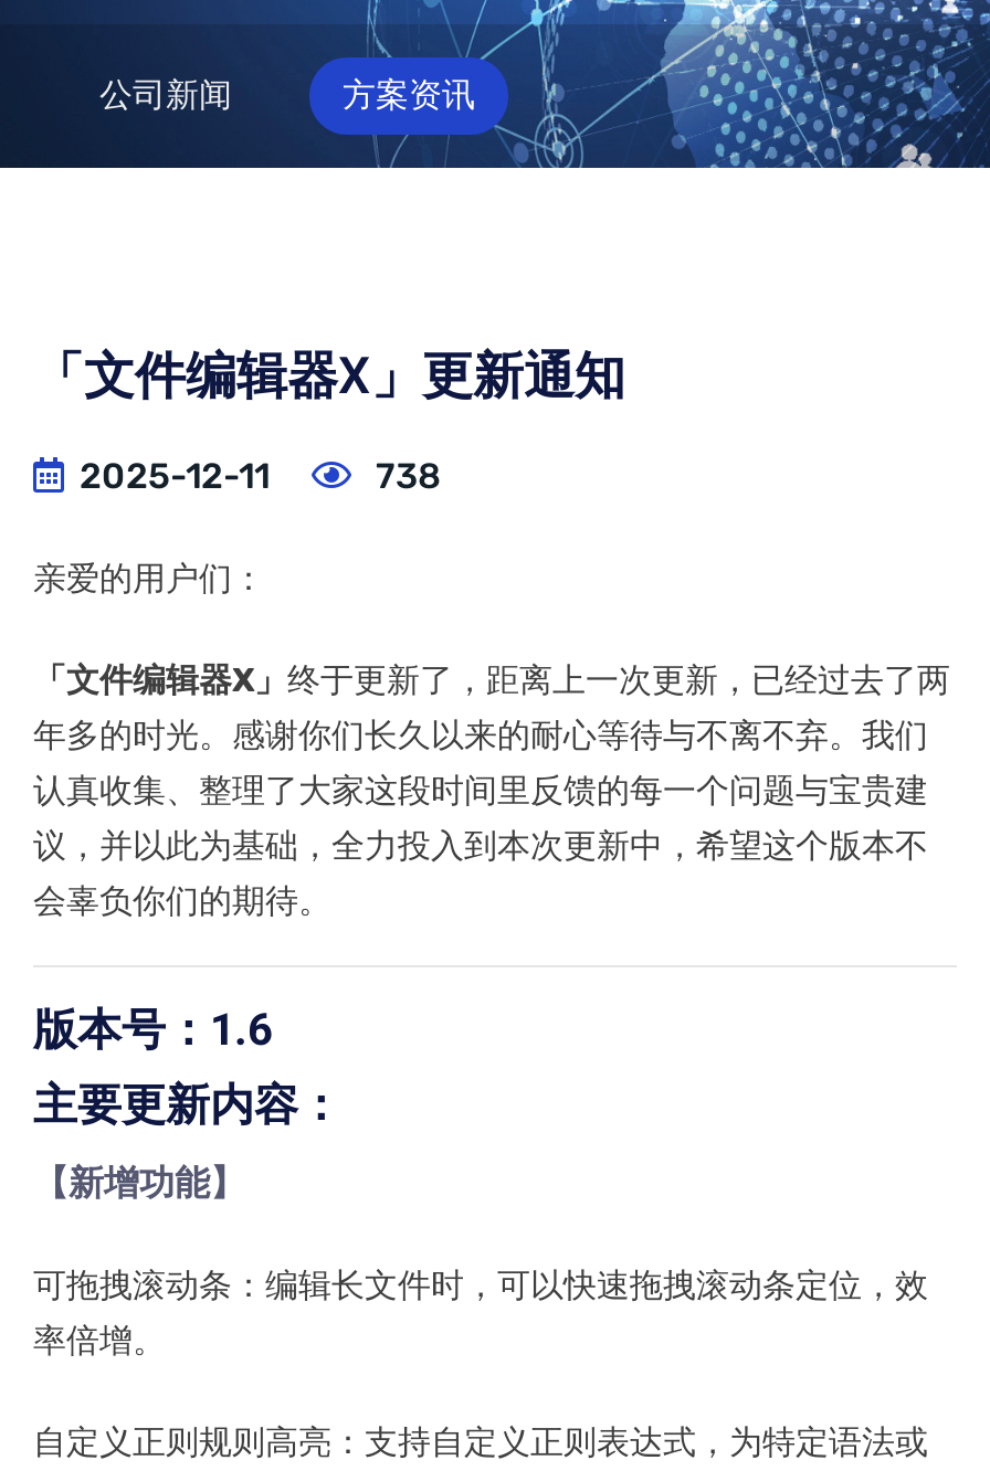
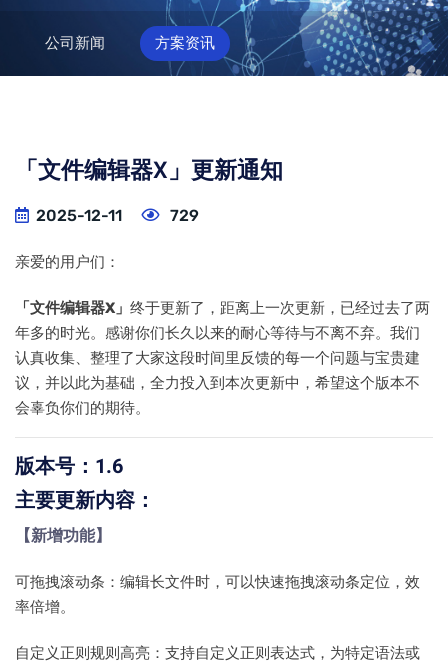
[367,455,442,497] 738 -> [166,206,199,225] 729

